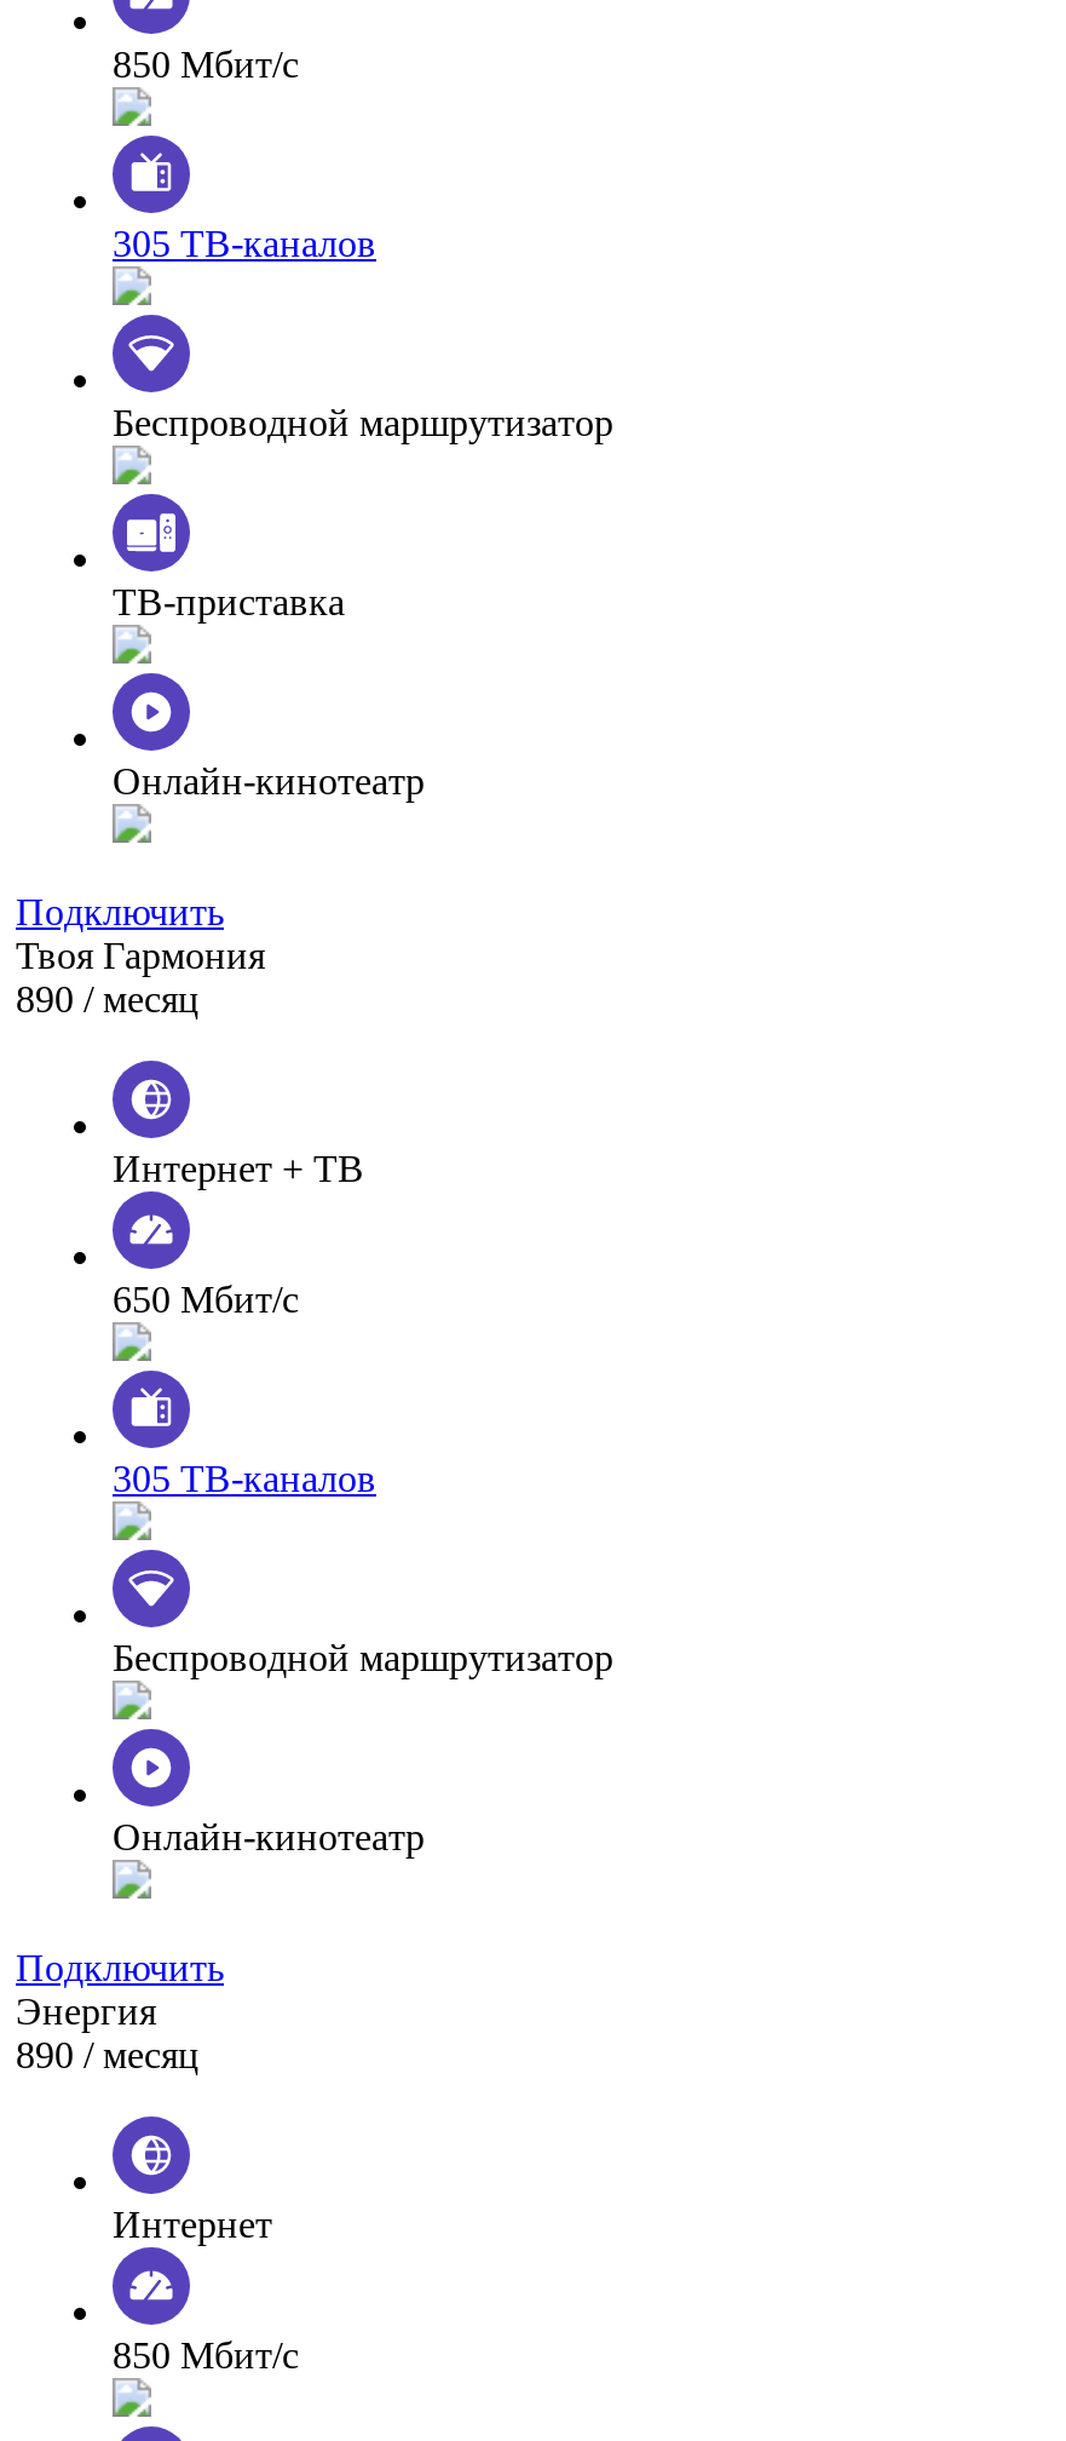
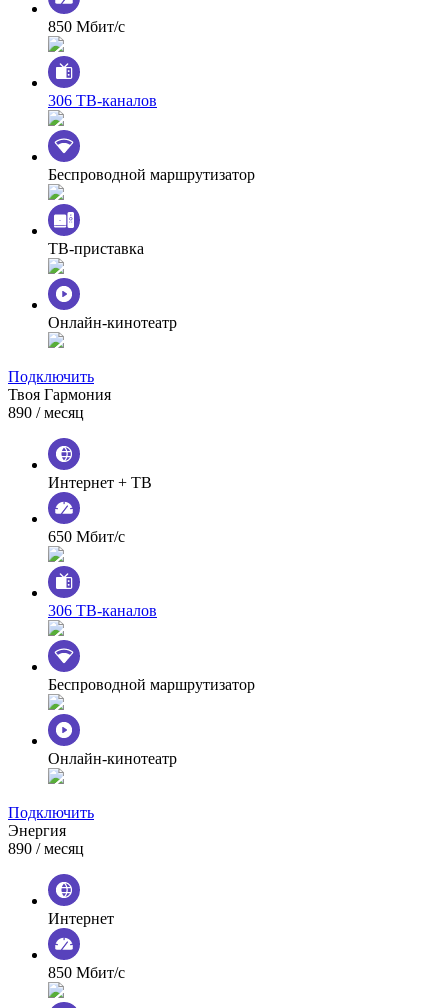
[113,223,376,264] 305 ТВ-каналов -> [48,92,157,109] 306 ТВ-каналов
[113,1458,376,1499] 305 ТВ-каналов -> [48,602,157,619] 306 ТВ-каналов

